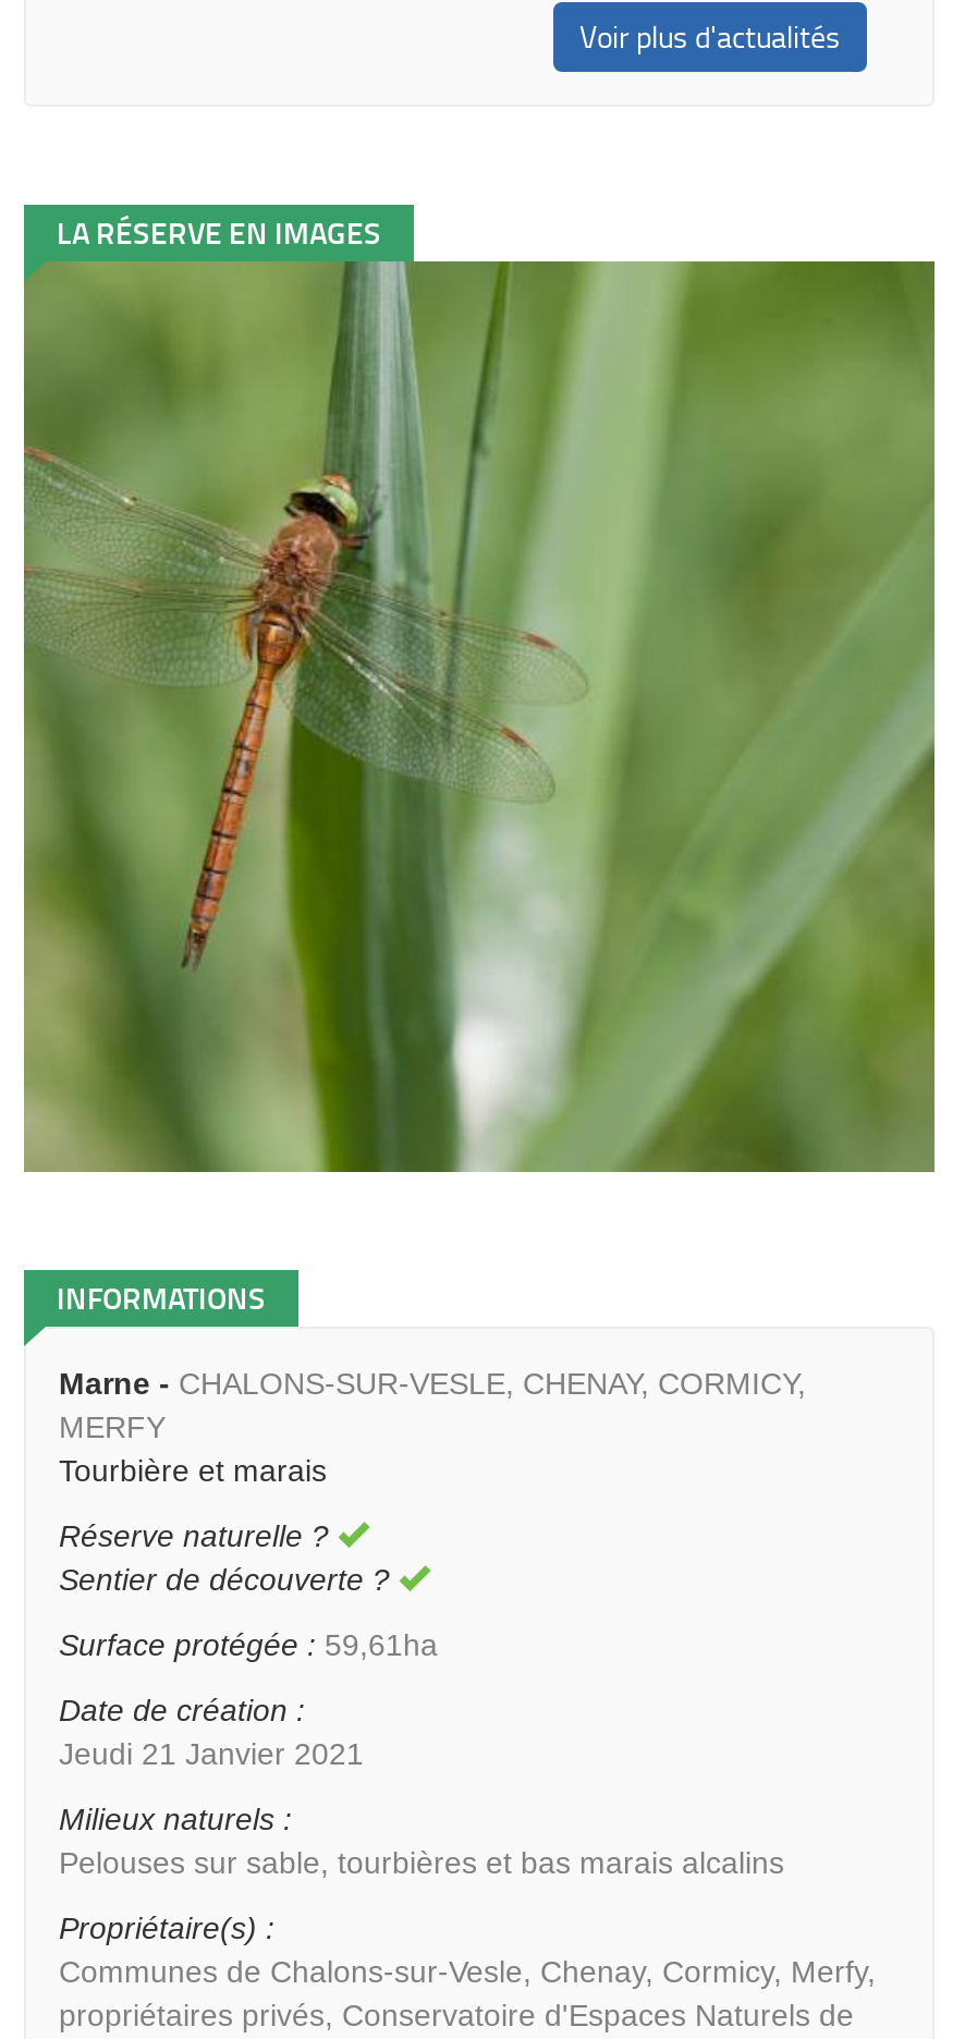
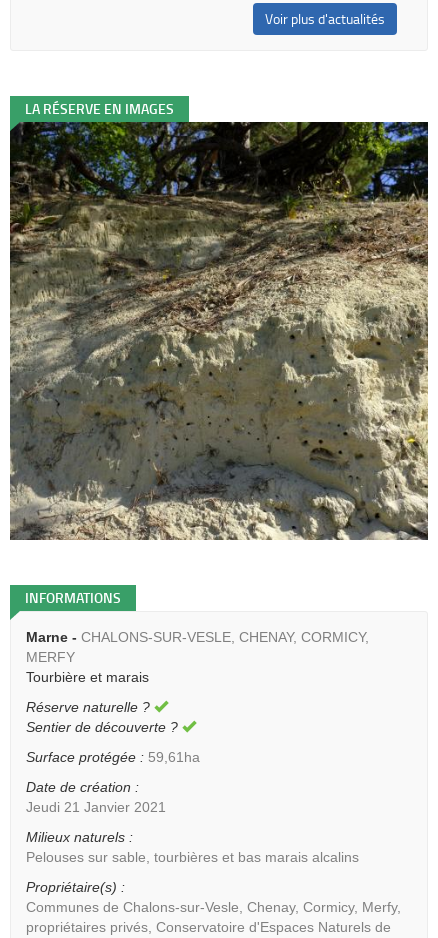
[22,259,937,1174] [image] -> [9,121,429,541] [image]

